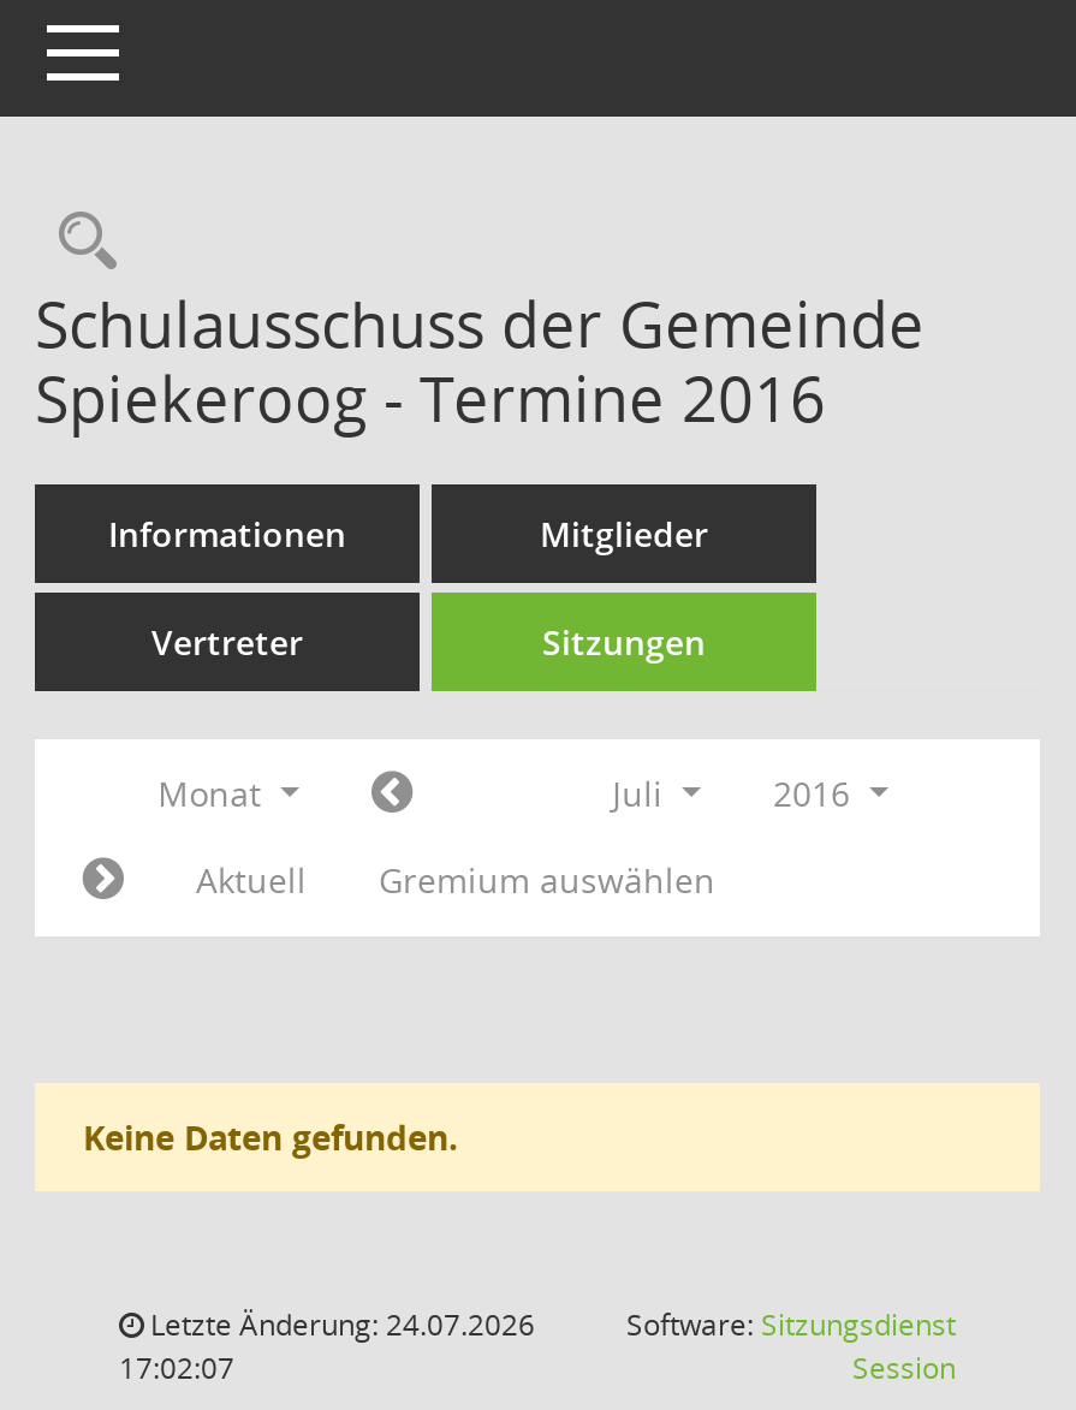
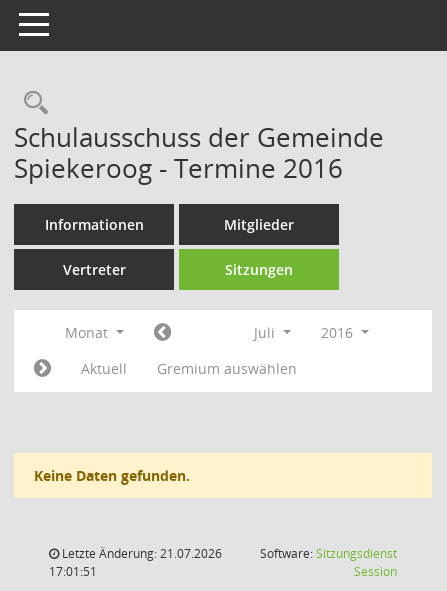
[143,1304,535,1345] Letzte Änderung: 24.07.2026 -> [59,545,222,562] Letzte Änderung: 21.07.2026
[119,1347,234,1388] 17:02:07 -> [49,563,97,580] 17:01:51

